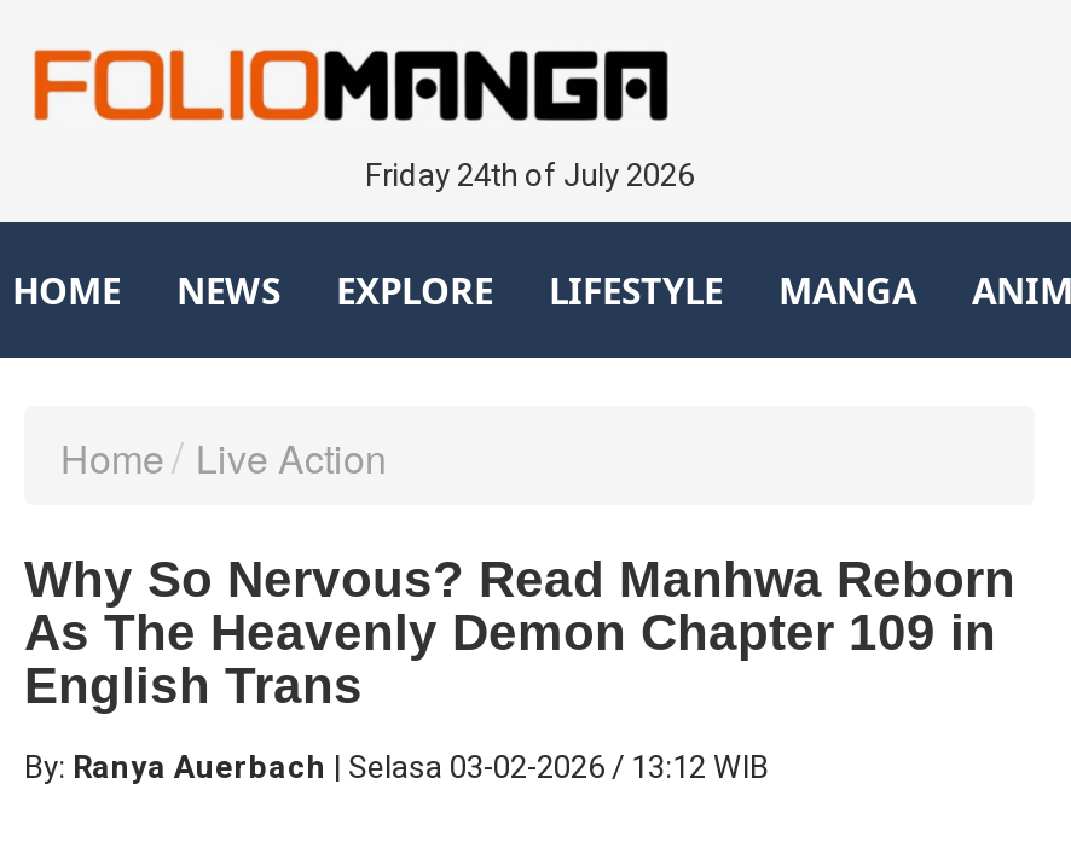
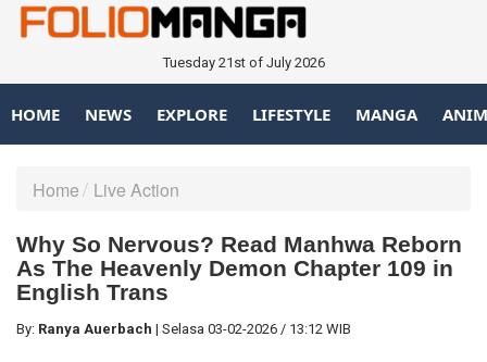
[365,158,694,194] Friday 24th of July 2026 -> [163,55,324,71] Tuesday 21st of July 2026

